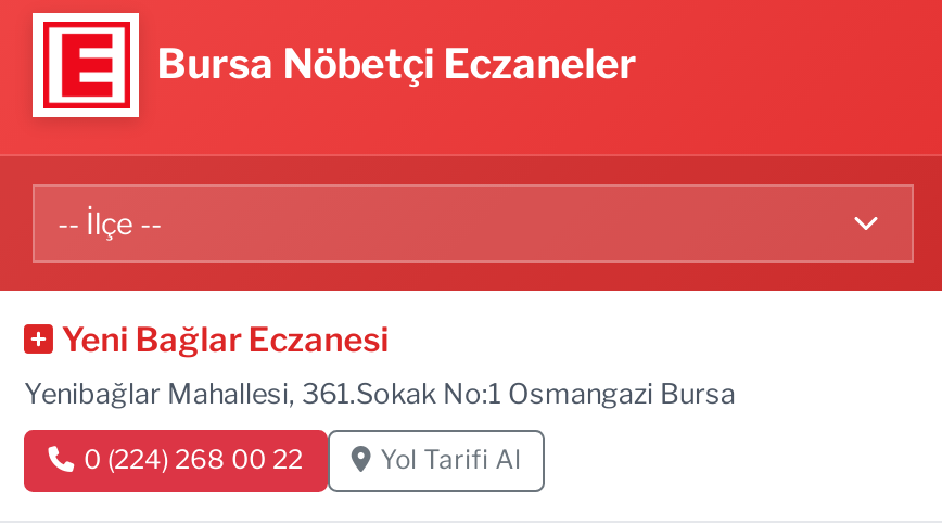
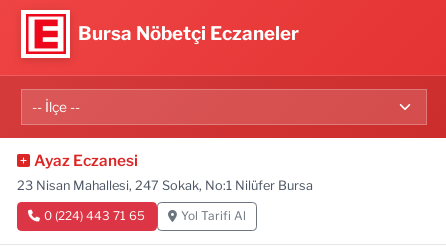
[24,320,736,409] Yeni Bağlar Eczanesi | Yenibağlar Mahallesi, 361.Sokak No:1 Osmangazi Bursa -> [17,151,313,192] Ayaz Eczanesi | 23 Nisan Mahallesi, 247 Sokak, No:1 Nilüfer Bursa
[83,445,303,475] 0 (224) 268 00 22 -> [44,209,145,223] 0 (224) 443 71 65

